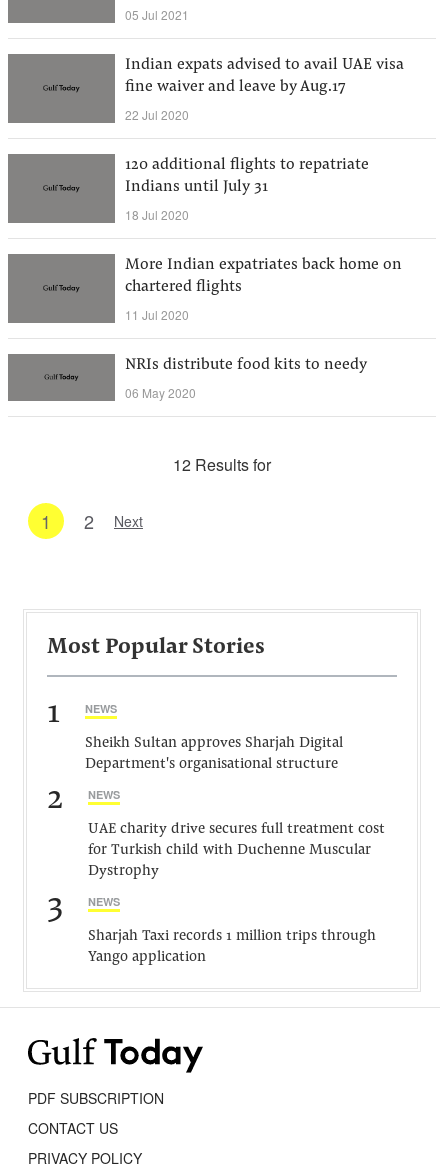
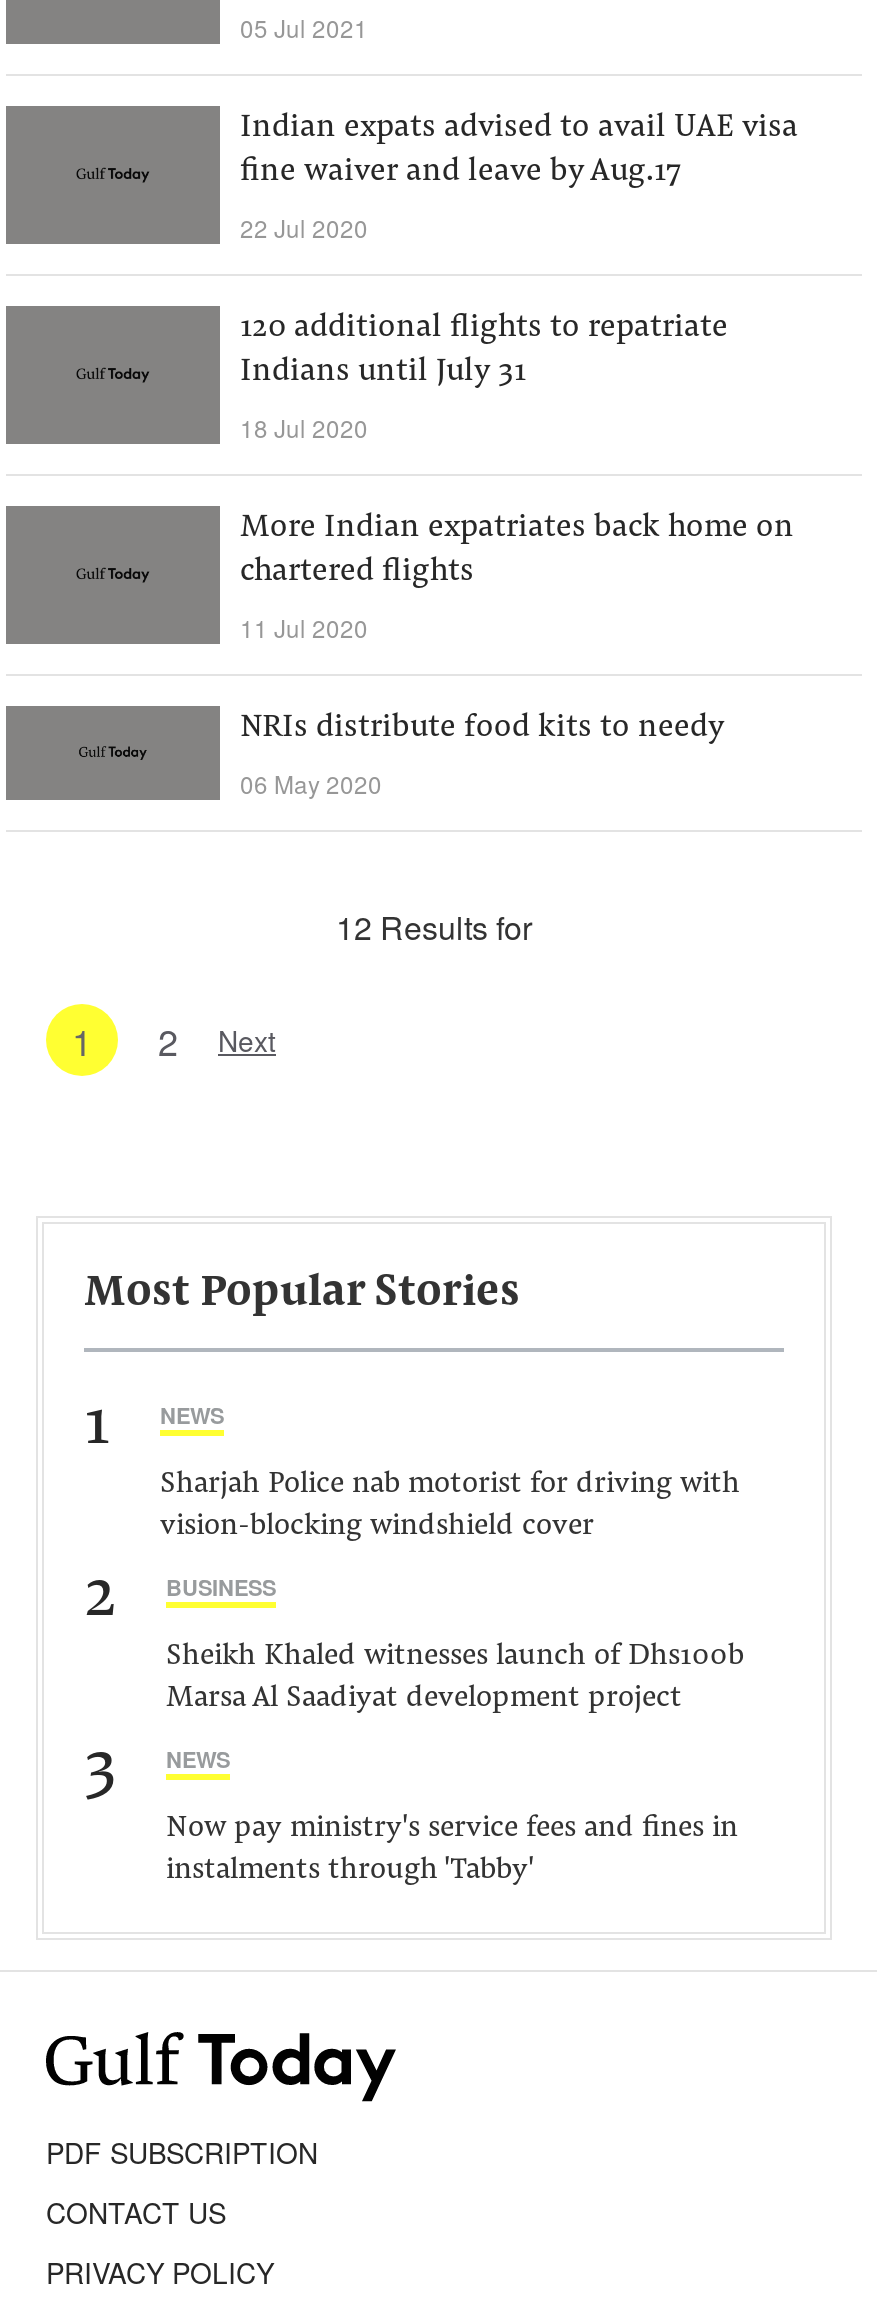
[85,736,343,772] Sheikh Sultan approves Sharjah Digital | Department's organisational structure -> [160,1470,740,1542] Sharjah Police nab motorist for driving with | vision-blocking windshield cover
[88,787,120,802] NEWS -> [166,1572,276,1602] BUSINESS
[88,822,385,879] UAE charity drive secures full treatment cost | for Turkish child with Duchenne Muscular | Dystrophy -> [166,1642,744,1714] Sheikh Khaled witnesses launch of Dhs100b | Marsa Al Saadiyat development project
[88,929,376,965] Sharjah Taxi records 1 million trips through | Yango application -> [166,1814,738,1886] Now pay ministry's service fees and fines in | instalments through 'Tabby'

